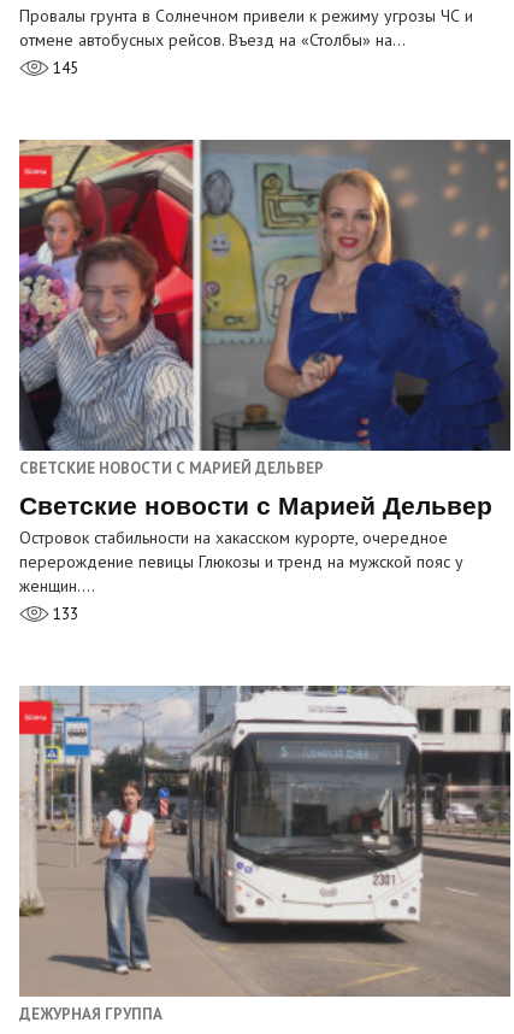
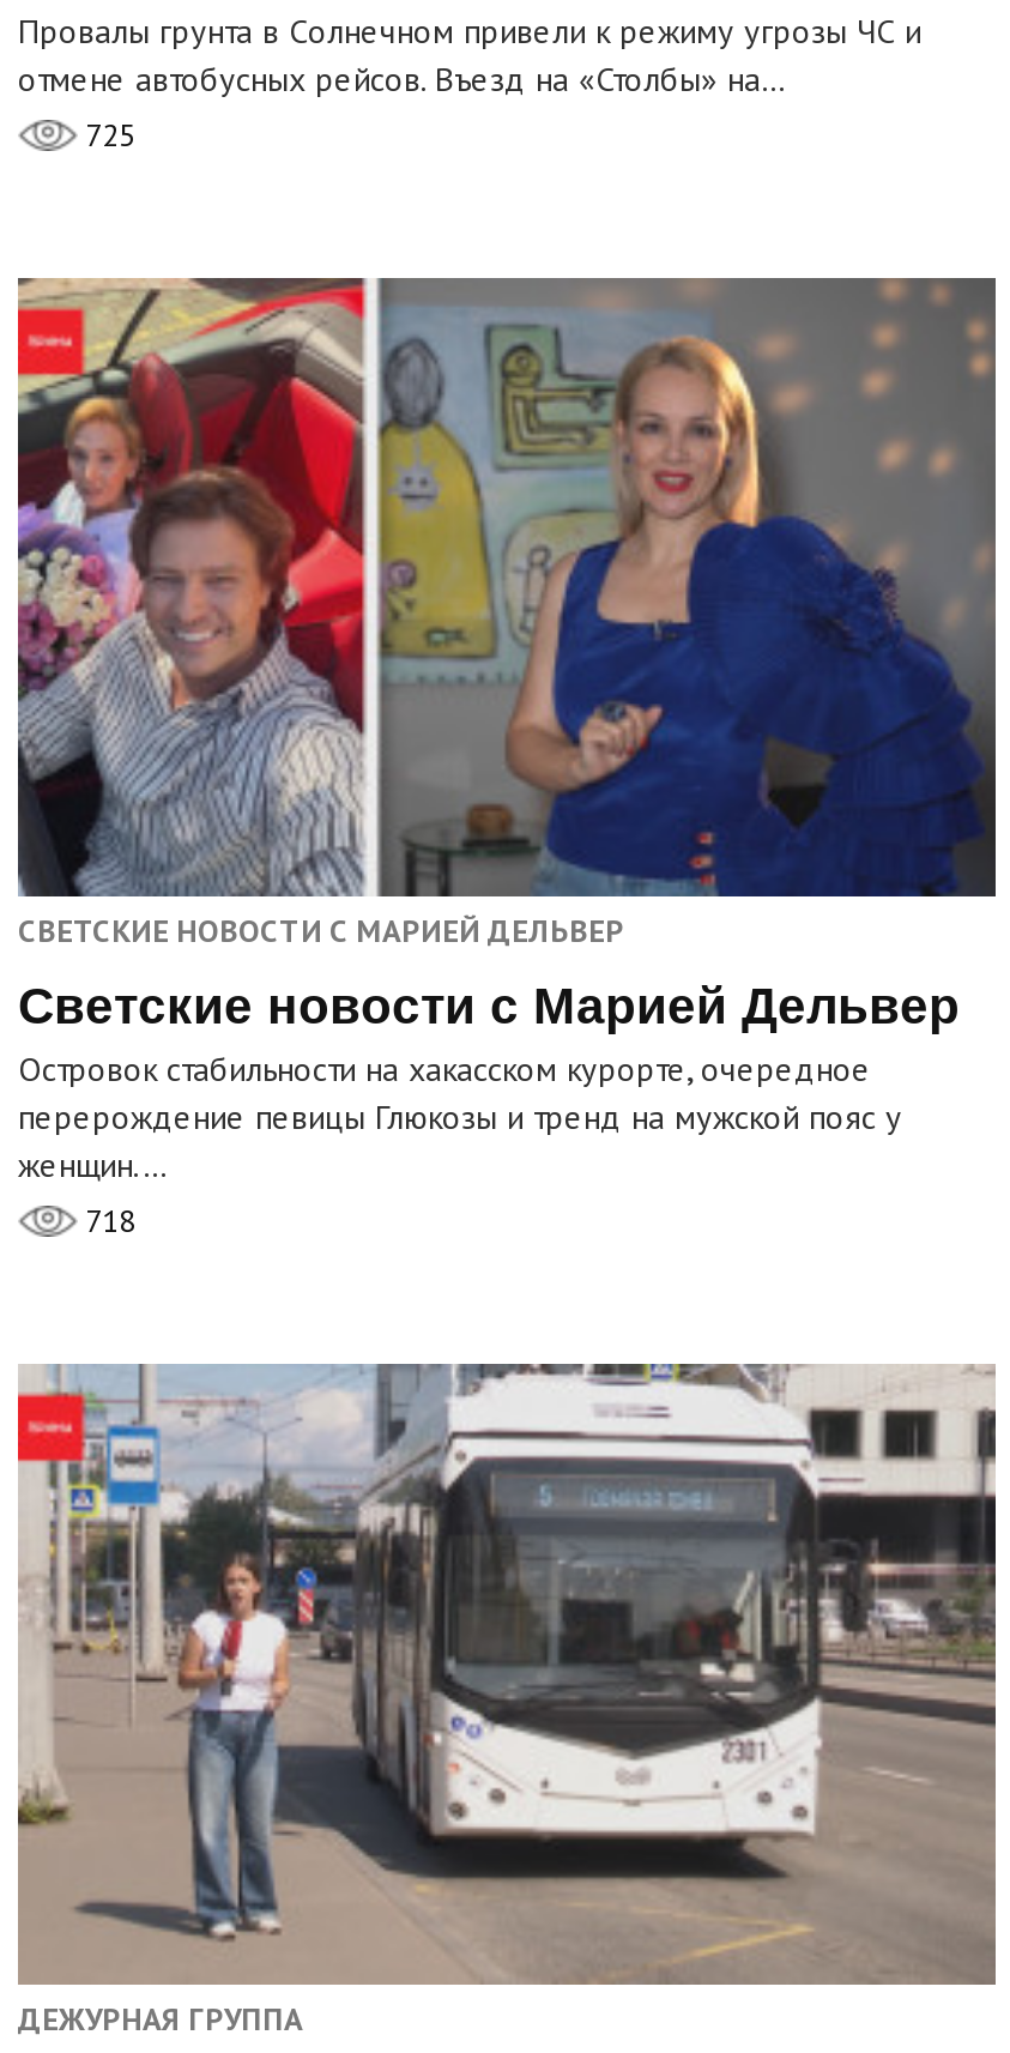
[49,58,78,78] 145 -> [78,115,135,156] 725
[49,604,78,625] 133 -> [78,1202,135,1242] 718

